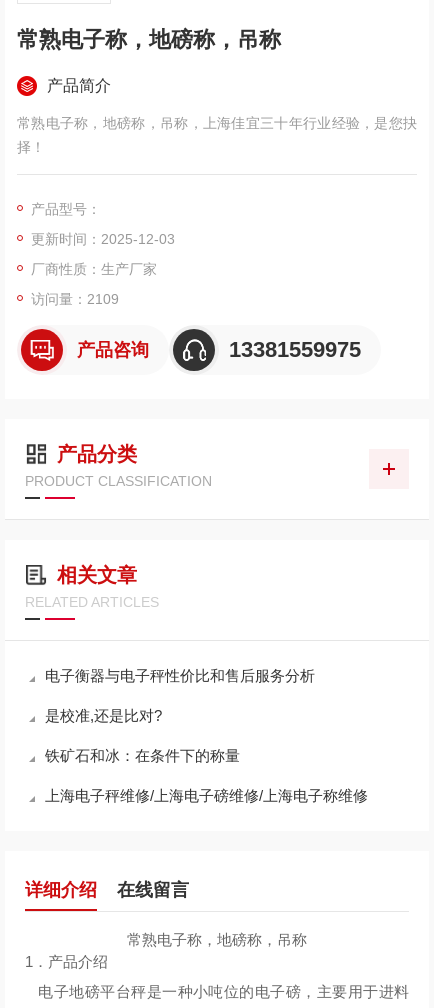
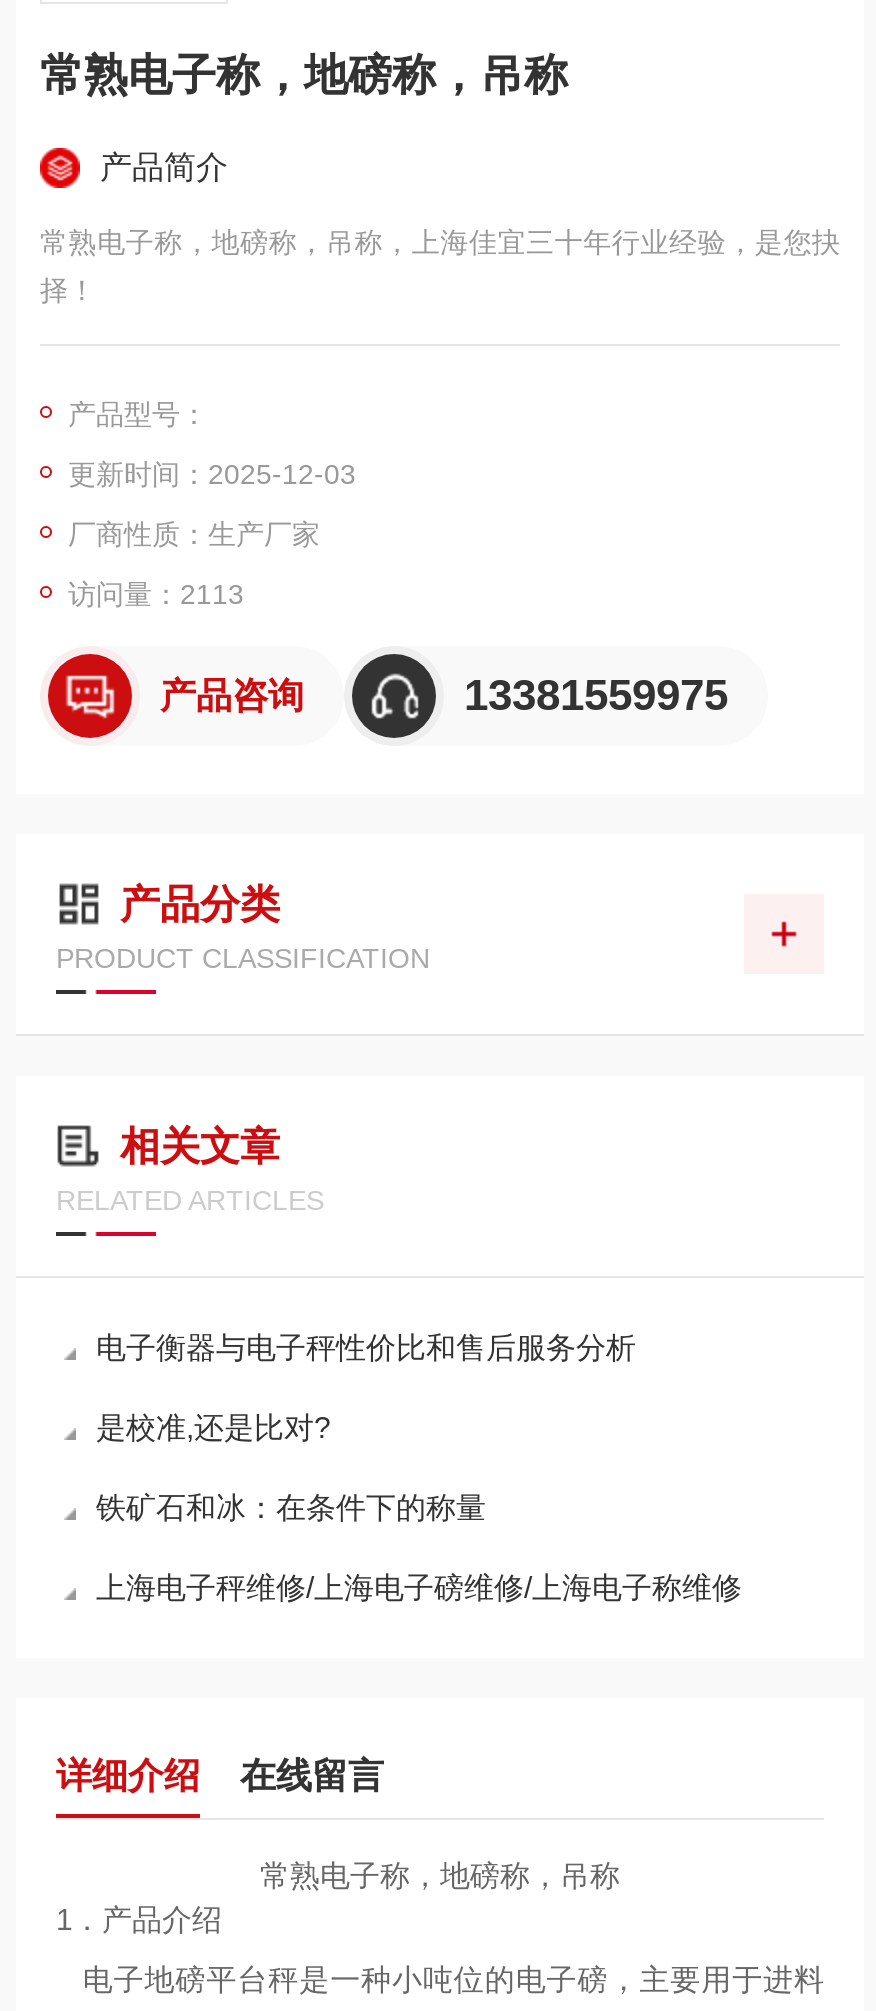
[31,291,119,307] 访问量：2109 -> [68,578,244,610] 访问量：2113

